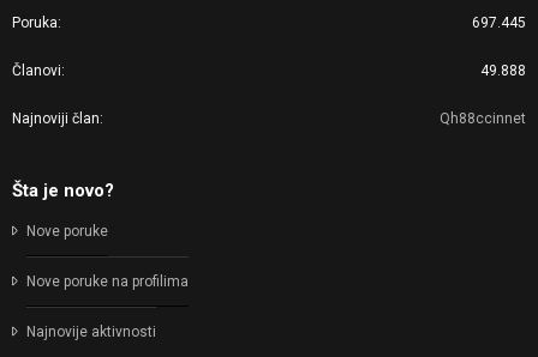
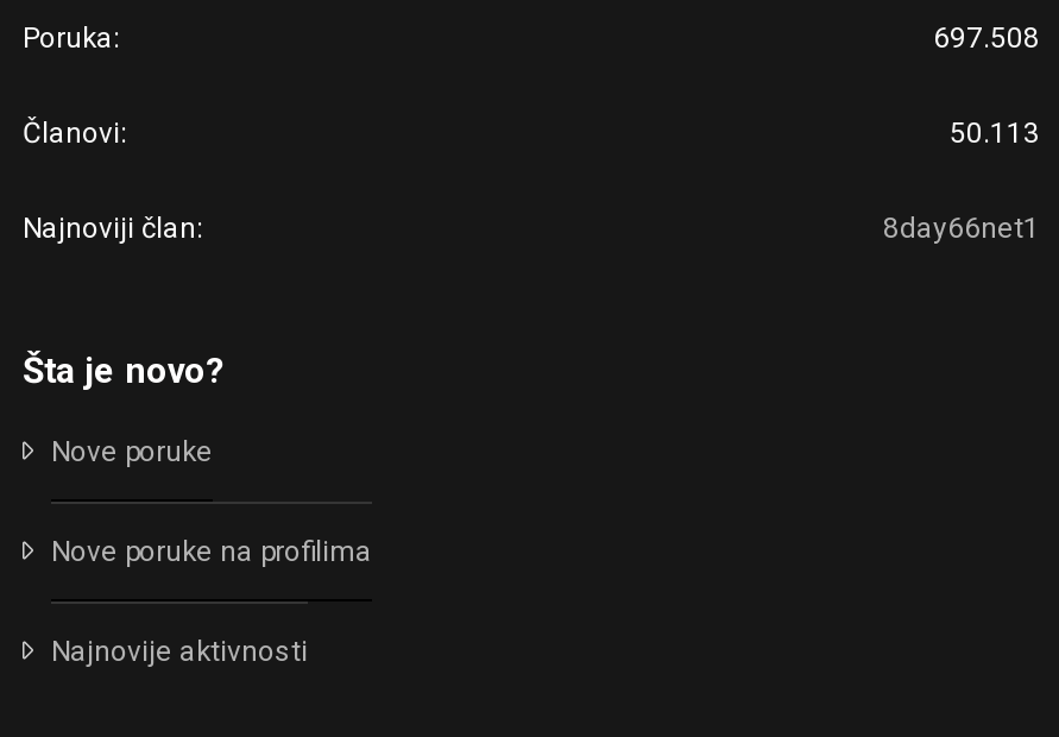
[472,15,526,32] 697.445 -> [933,22,1040,55] 697.508
[480,63,526,79] 49.888 -> [950,117,1040,150] 50.113
[440,111,526,127] Qh88ccinnet -> [883,212,1040,246] 8day66net1

